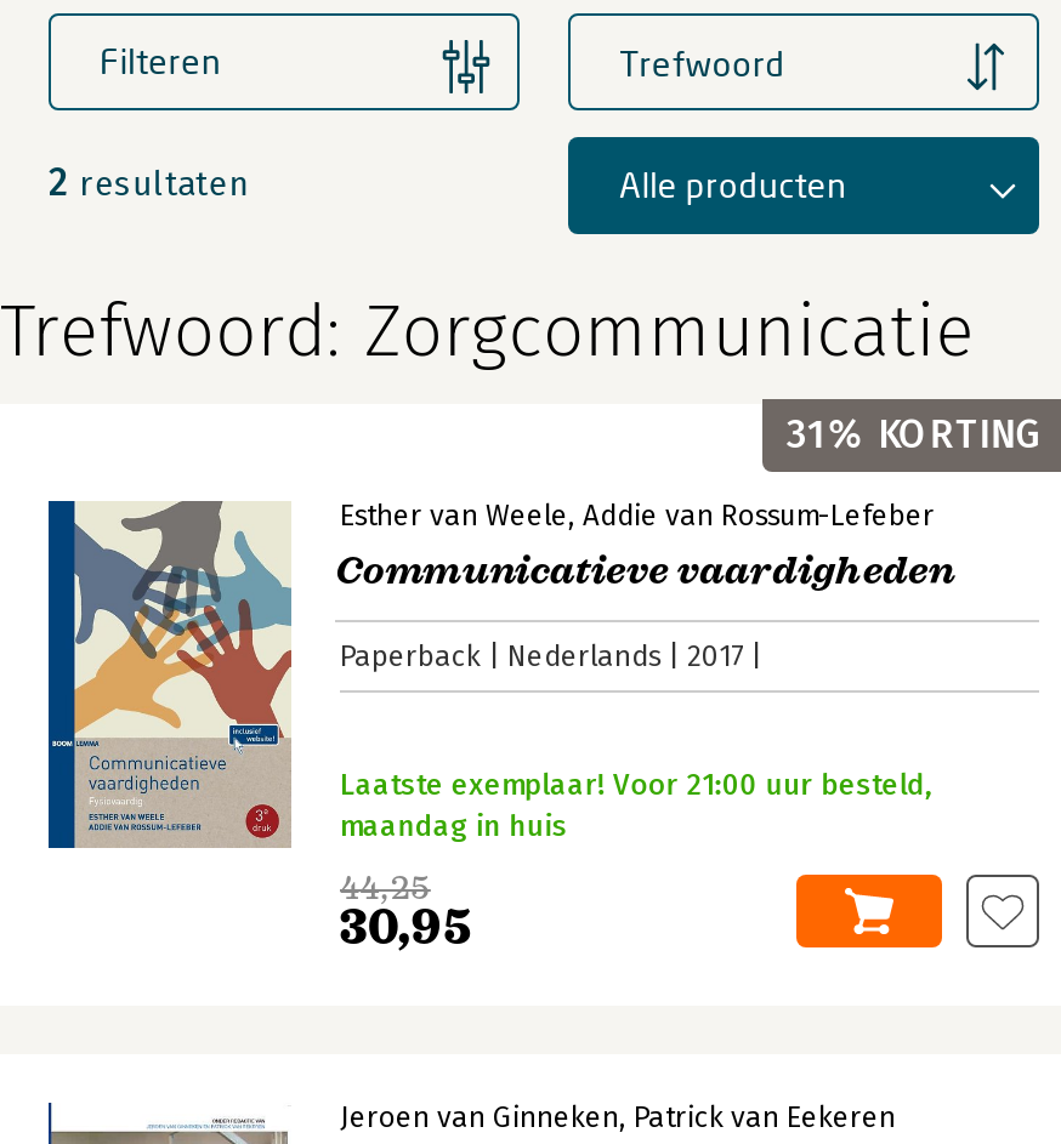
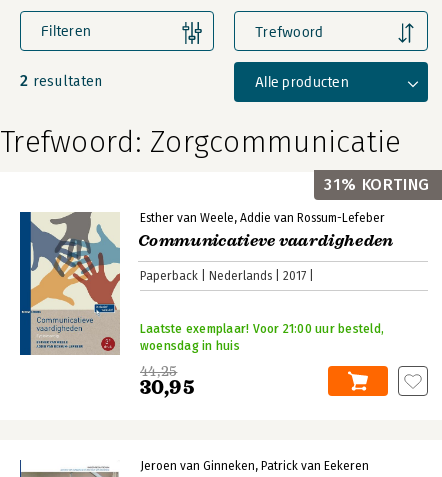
[340,808,567,842] maandag in huis -> [140,339,240,353] woensdag in huis

